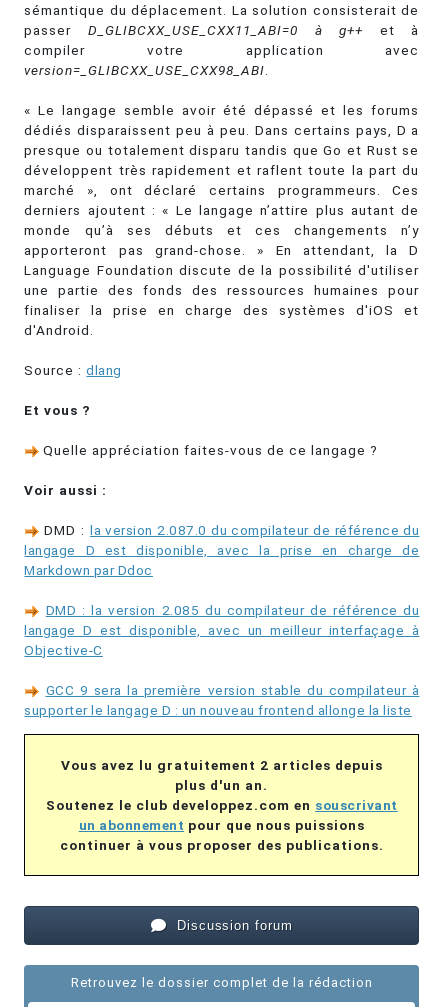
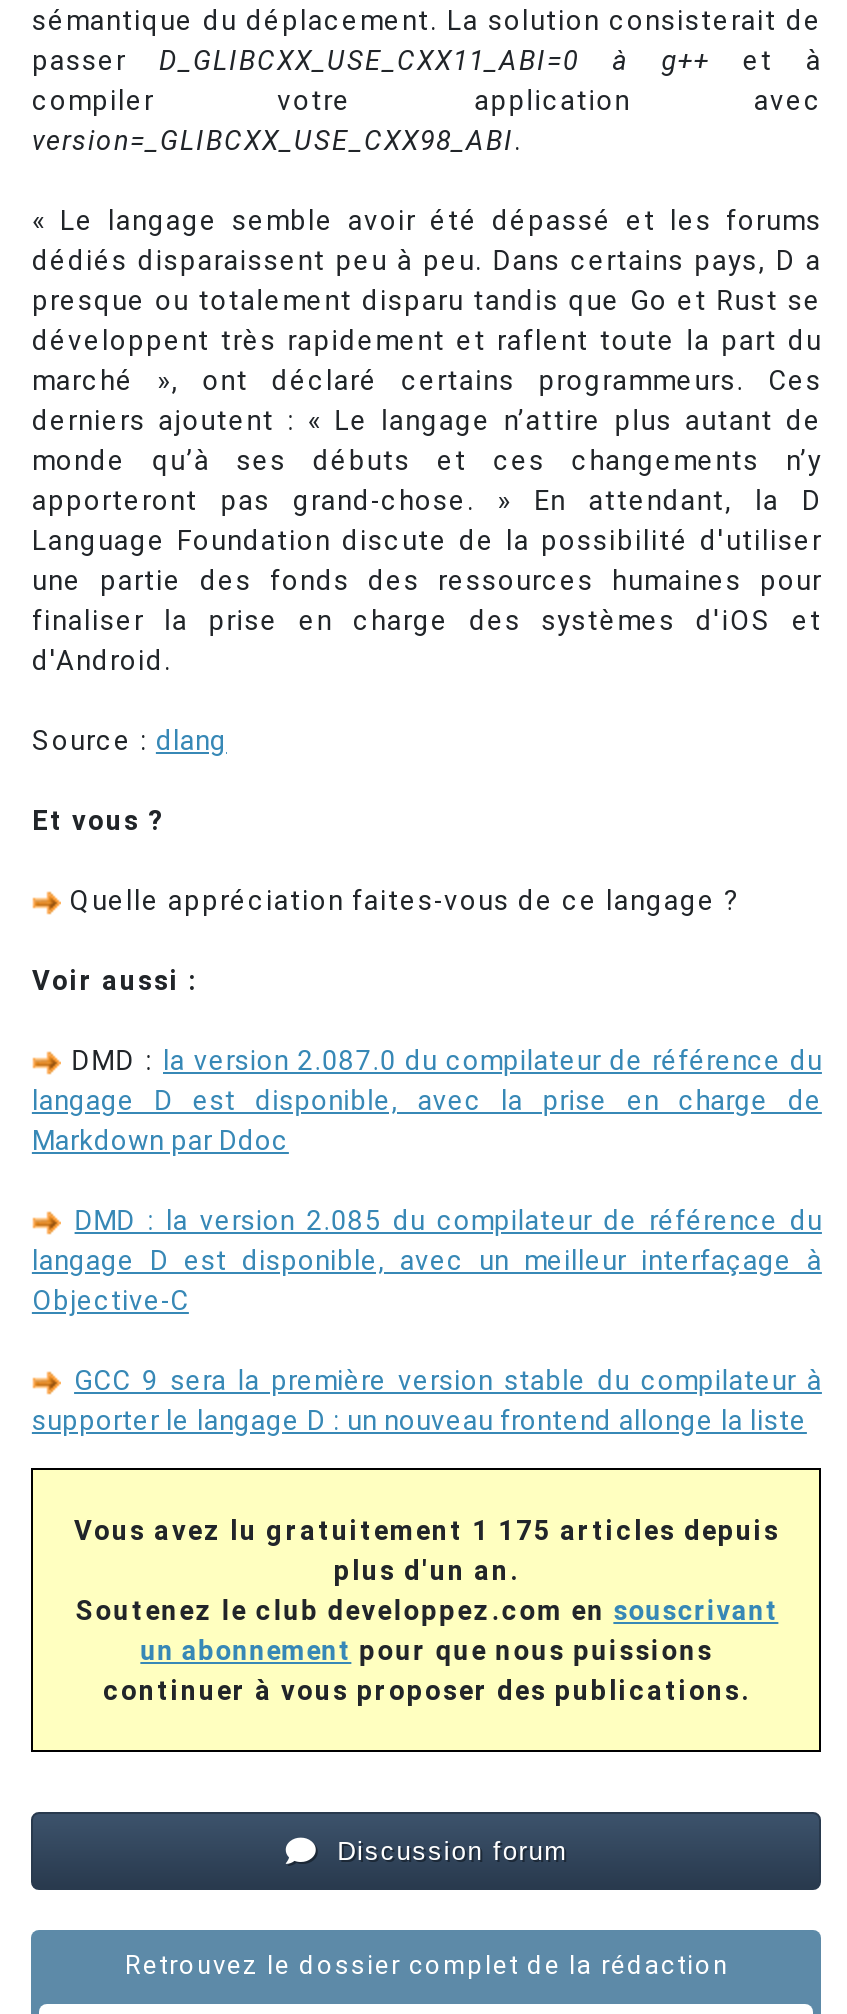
[61,757,383,773] Vous avez lu gratuitement 2 articles depuis -> [74,1514,780,1546] Vous avez lu gratuitement 1 175 articles depuis

